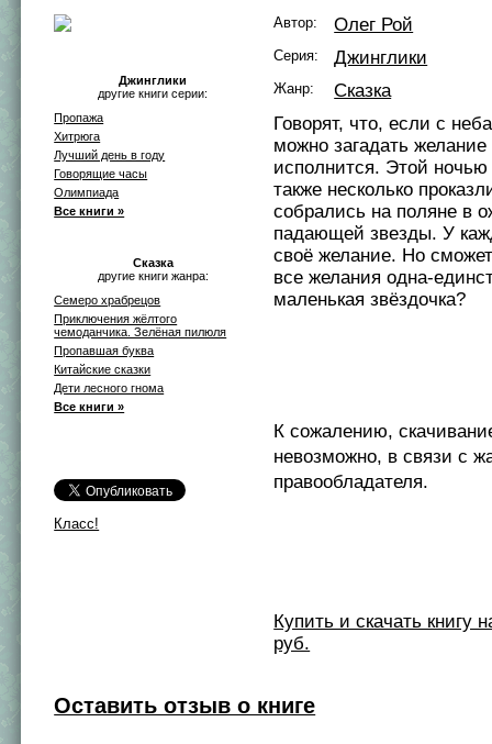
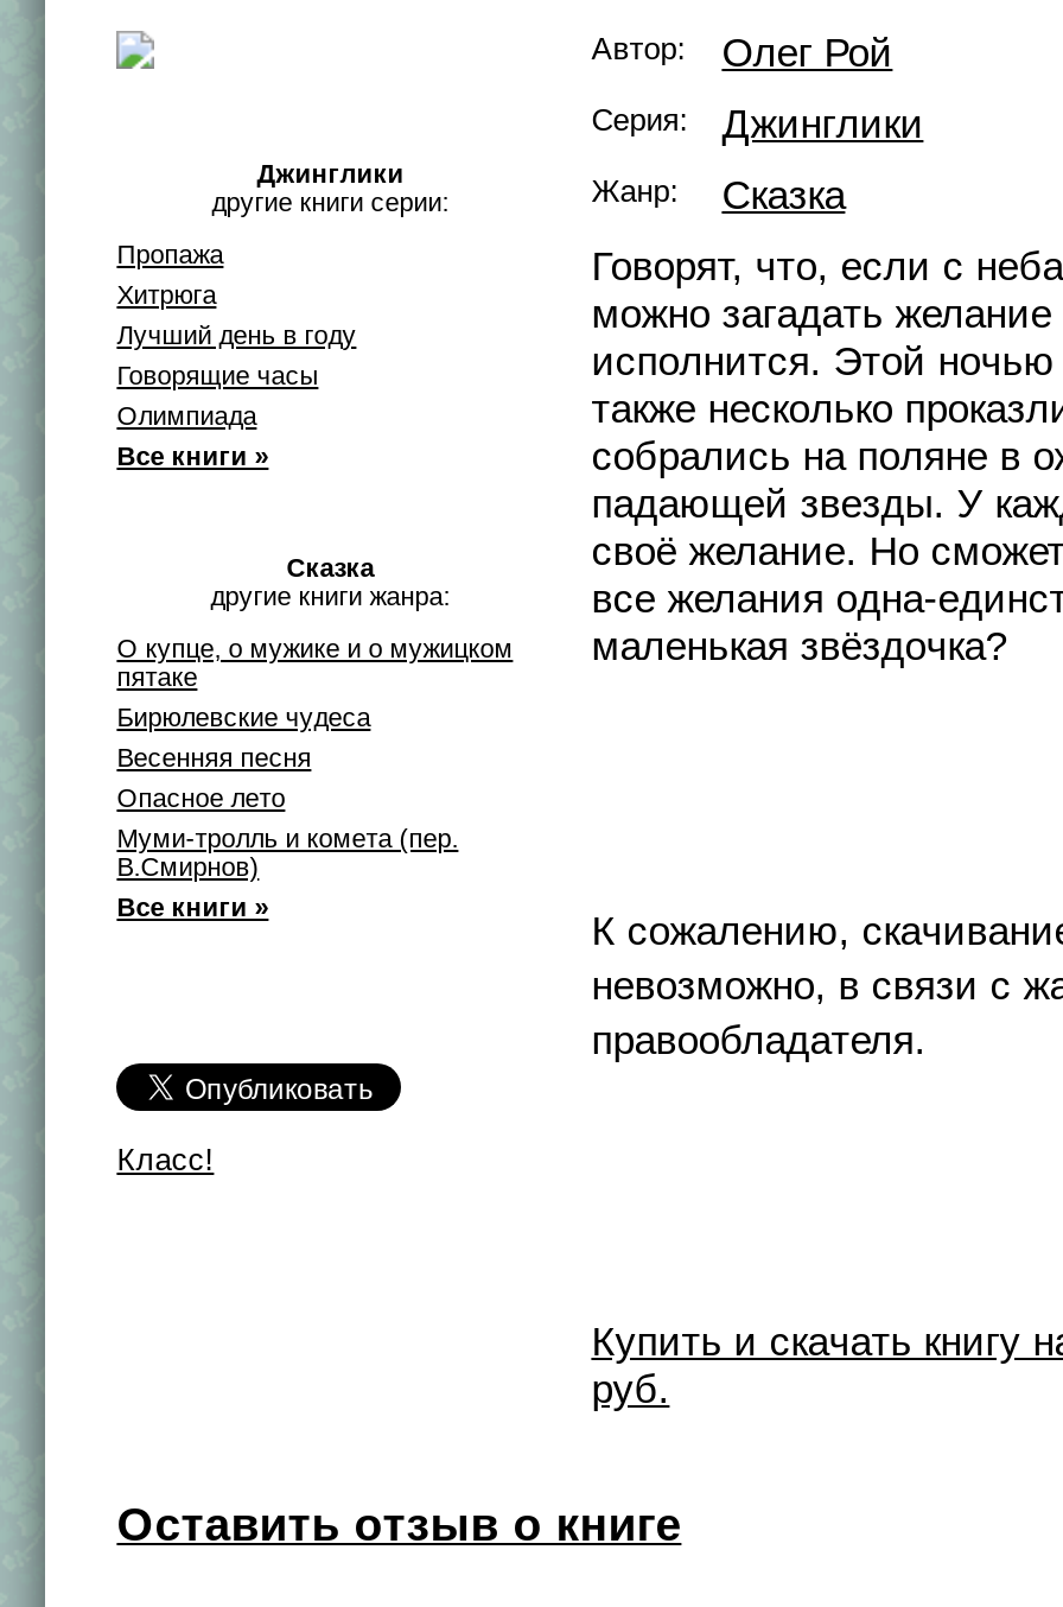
[54,293,226,395] Семеро храбрецов | Приключения жёлтого | чемоданчика. Зелёная пилюля | Пропавшая буква | Китайские сказки | Дети лесного гнома -> [117,634,513,881] О купце, о мужике и о мужицком | пятаке | Бирюлевские чудеса | Весенняя песня | Опасное лето | Муми-тролль и комета (пер. | В.Смирнов)

